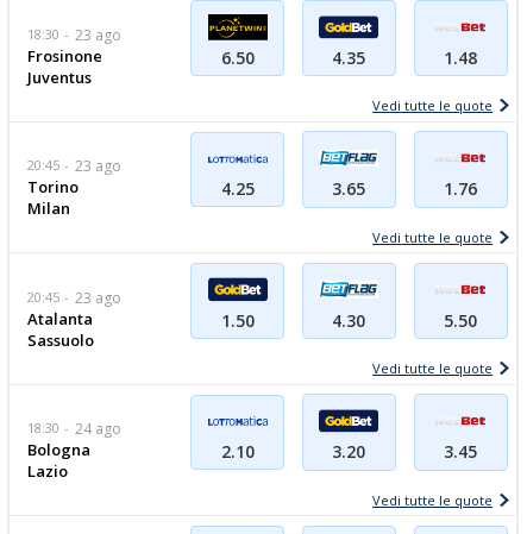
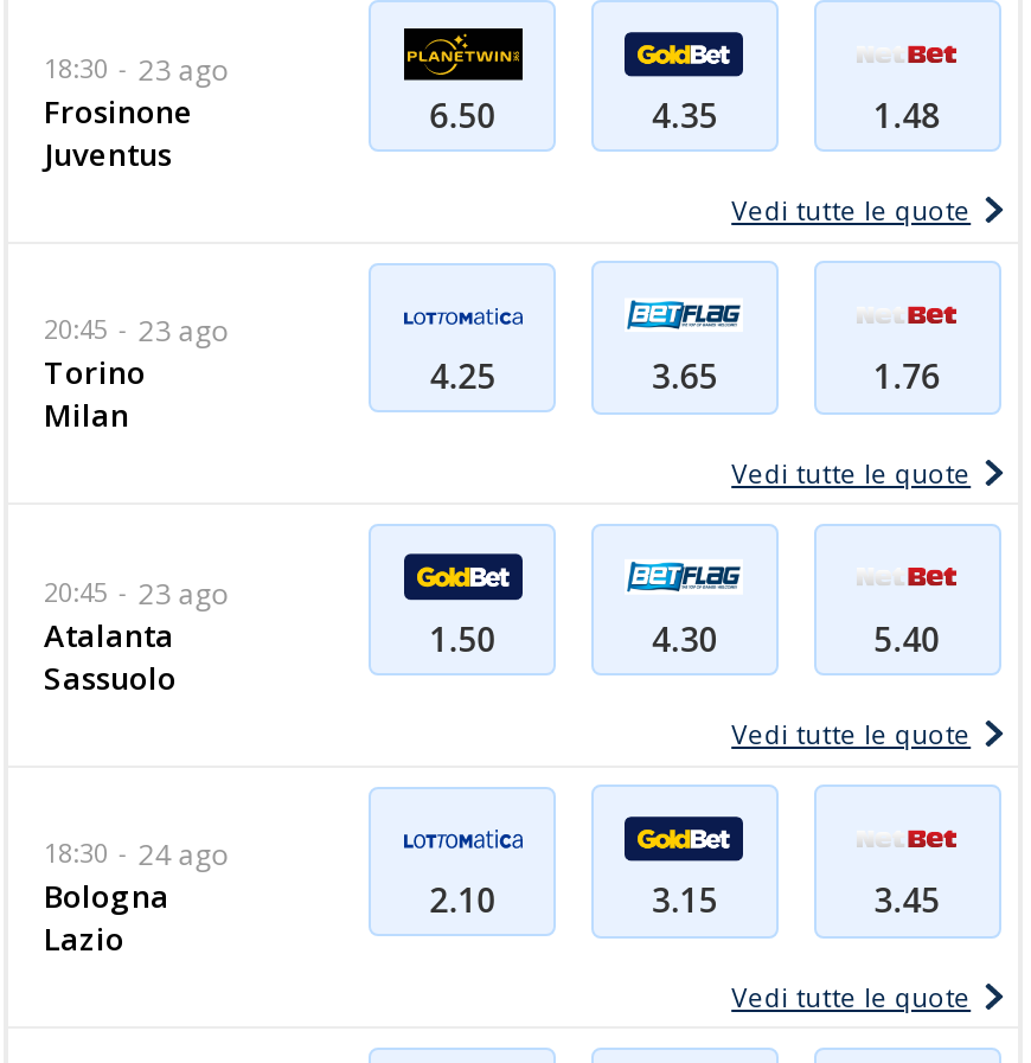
[444,309,477,331] 5.50 -> [874,616,940,661] 5.40
[332,440,366,463] 3.20 -> [652,877,718,922] 3.15

